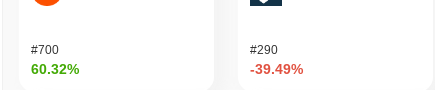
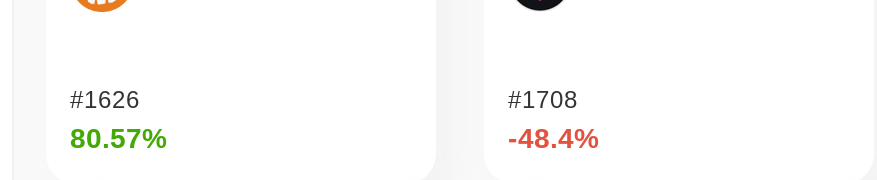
[31,43,79,77] #700 | 60.32% -> [70,85,166,153] #1626 | 80.57%
[250,43,303,77] #290 | -39.49% -> [508,85,598,153] #1708 | -48.4%

